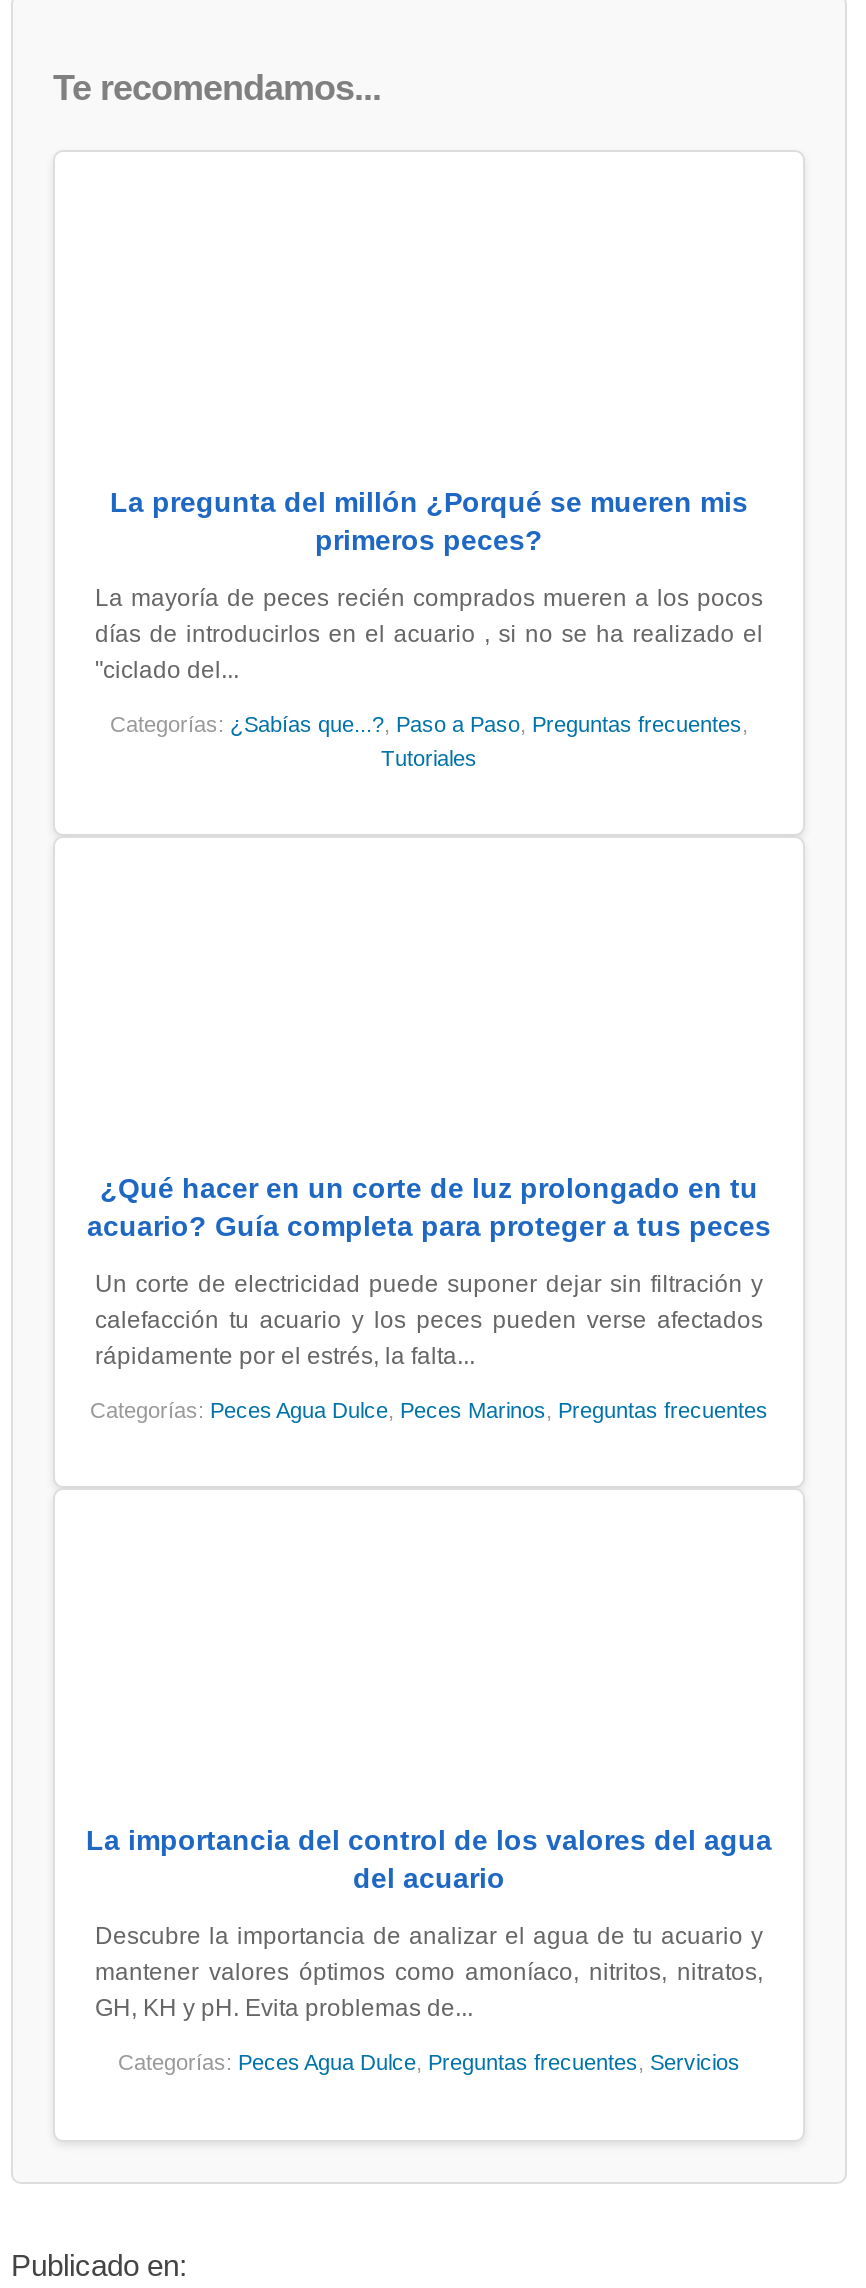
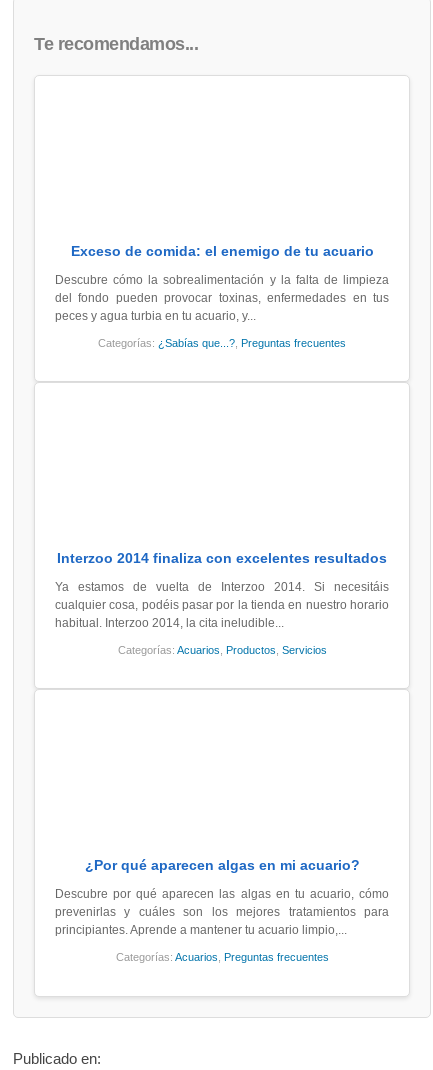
[110,485,748,555] La pregunta del millón ¿Porqué se mueren mis | primeros peces? -> [70,243,373,259] Exceso de comida: el enemigo de tu acuario
[95,583,763,683] La mayoría de peces recién comprados mueren a los pocos | días de introducirlos en el acuario , si no se ha realizado el | "ciclado del... -> [55,273,389,323] Descubre cómo la sobrealimentación y la falta de limpieza | del fondo pueden provocar toxinas, enfermedades en tus | peces y agua turbia en tu acuario, y...
[110,711,748,769] Categorías: ¿Sabías que...?, Paso a Paso, Preguntas frecuentes, | Tutoriales -> [98,337,346,349] Categorías: ¿Sabías que...?, Preguntas frecuentes
[87,1172,771,1242] ¿Qué hacer en un corte de luz prolongado en tu | acuario? Guía completa para proteger a tus peces -> [57,550,387,566] Interzoo 2014 finaliza con excelentes resultados
[95,1270,763,1370] Un corte de electricidad puede suponer dejar sin filtración y | calefacción tu acuario y los peces pueden verse afectados | rápidamente por el estrés, la falta... -> [55,580,389,630] Ya estamos de vuelta de Interzoo 2014. Si necesitáis | cualquier cosa, podéis pasar por la tienda en nuestro horario | habitual. Interzoo 2014, la cita ineludible...
[90,1398,768,1422] Categorías: Peces Agua Dulce, Peces Marinos, Preguntas frecuentes -> [117,644,326,656] Categorías: Acuarios, Productos, Servicios
[86,1825,772,1895] La importancia del control de los valores del agua | del acuario -> [84,857,359,873] ¿Por qué aparecen algas en mi acuario?
[95,1923,763,2023] Descubre la importancia de analizar el agua de tu acuario y | mantener valores óptimos como amoníaco, nitritos, nitratos, | GH, KH y pH. Evita problemas de... -> [55,887,389,937] Descubre por qué aparecen las algas en tu acuario, cómo | prevenirlas y cuáles son los mejores tratamientos para | principiantes. Aprende a mantener tu acuario limpio,...
[118,2051,740,2075] Categorías: Peces Agua Dulce, Preguntas frecuentes, Servicios -> [115,951,328,963] Categorías: Acuarios, Preguntas frecuentes

